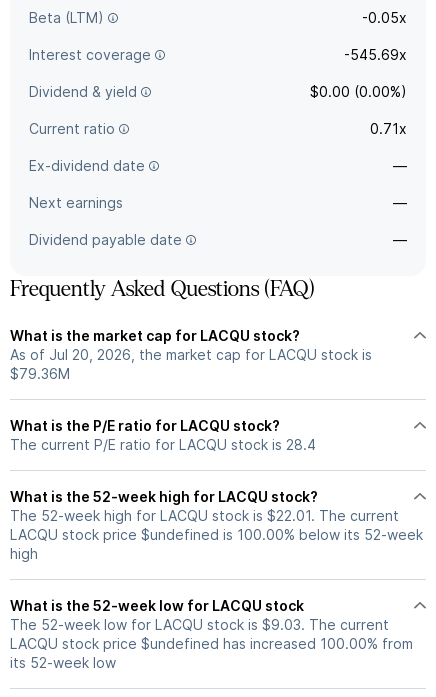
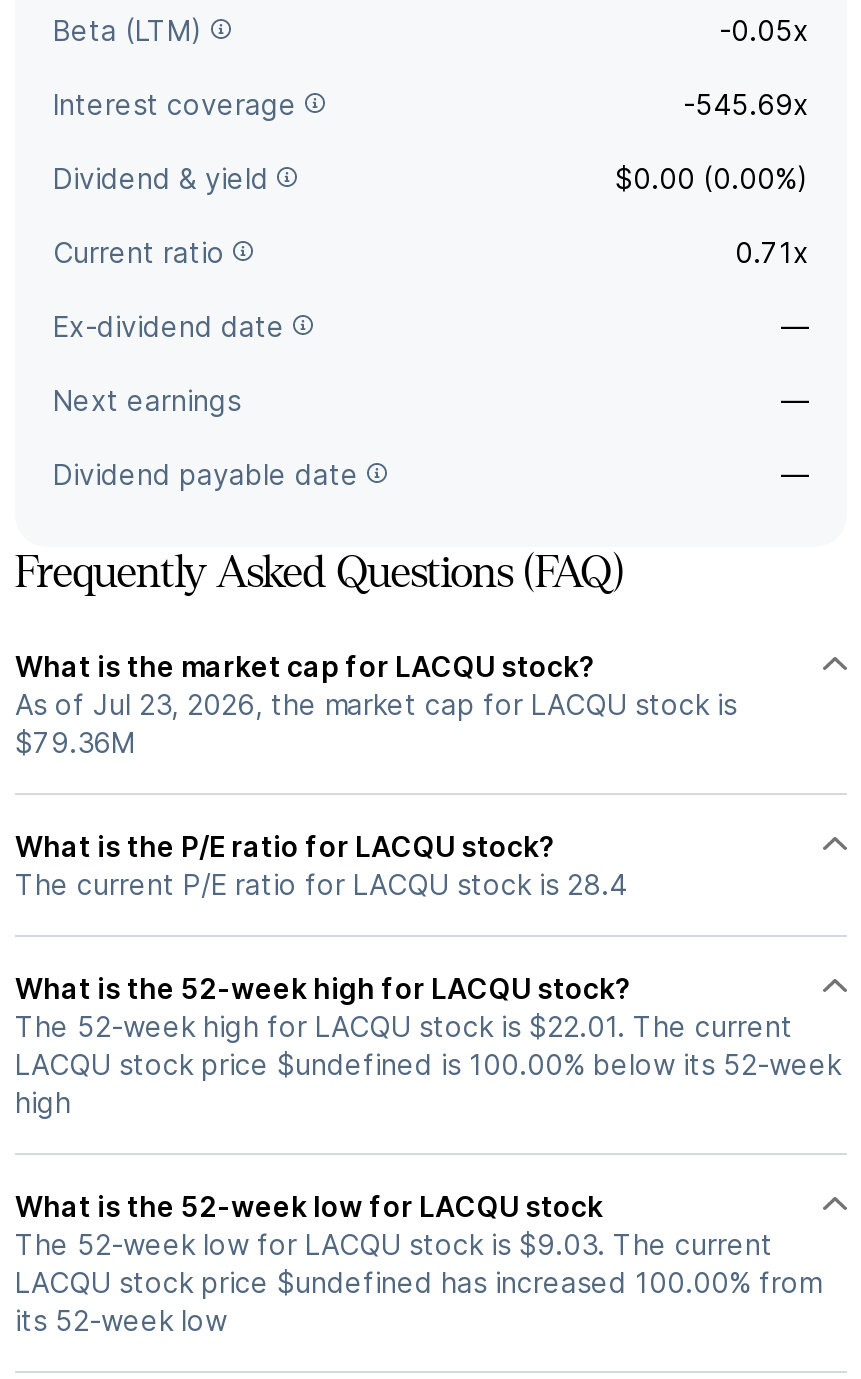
[10,346,372,363] As of Jul 20, 2026, the market cap for LACQU stock is -> [15,686,737,720] As of Jul 23, 2026, the market cap for LACQU stock is

